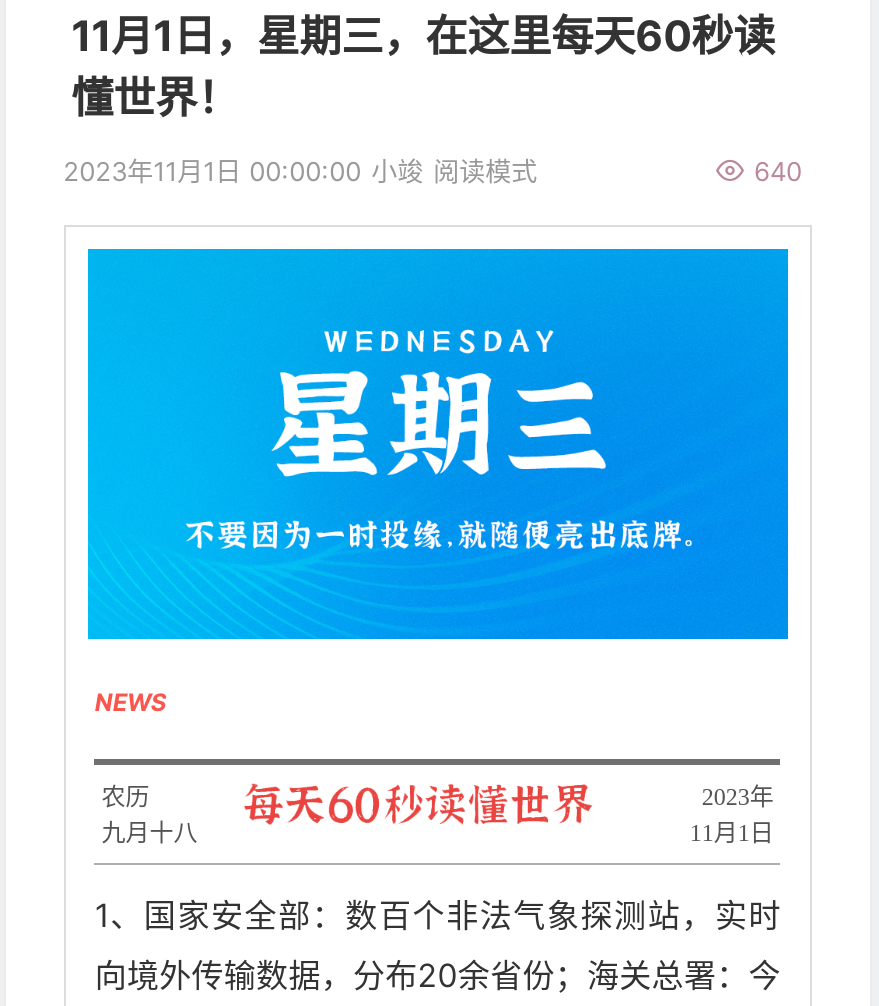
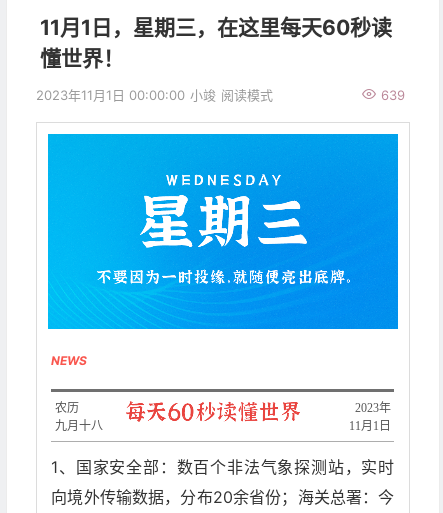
[754,155,802,187] 640 -> [381,87,405,103] 639

